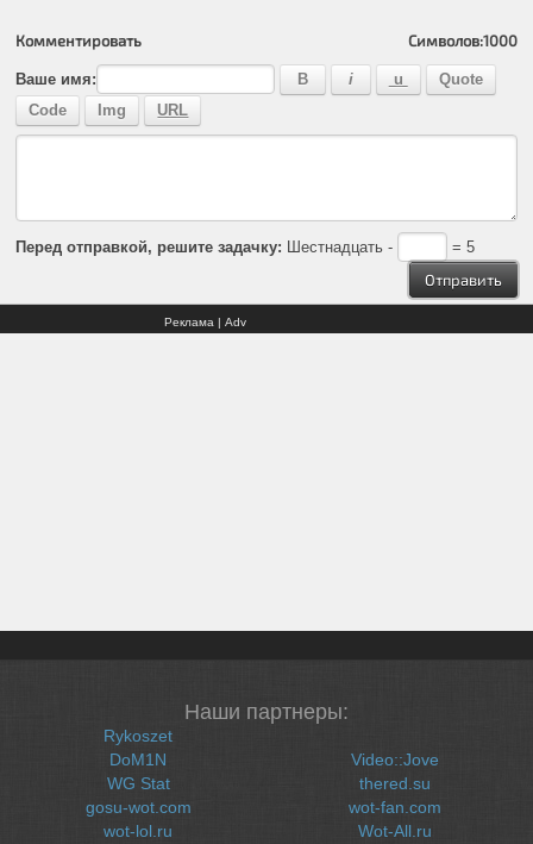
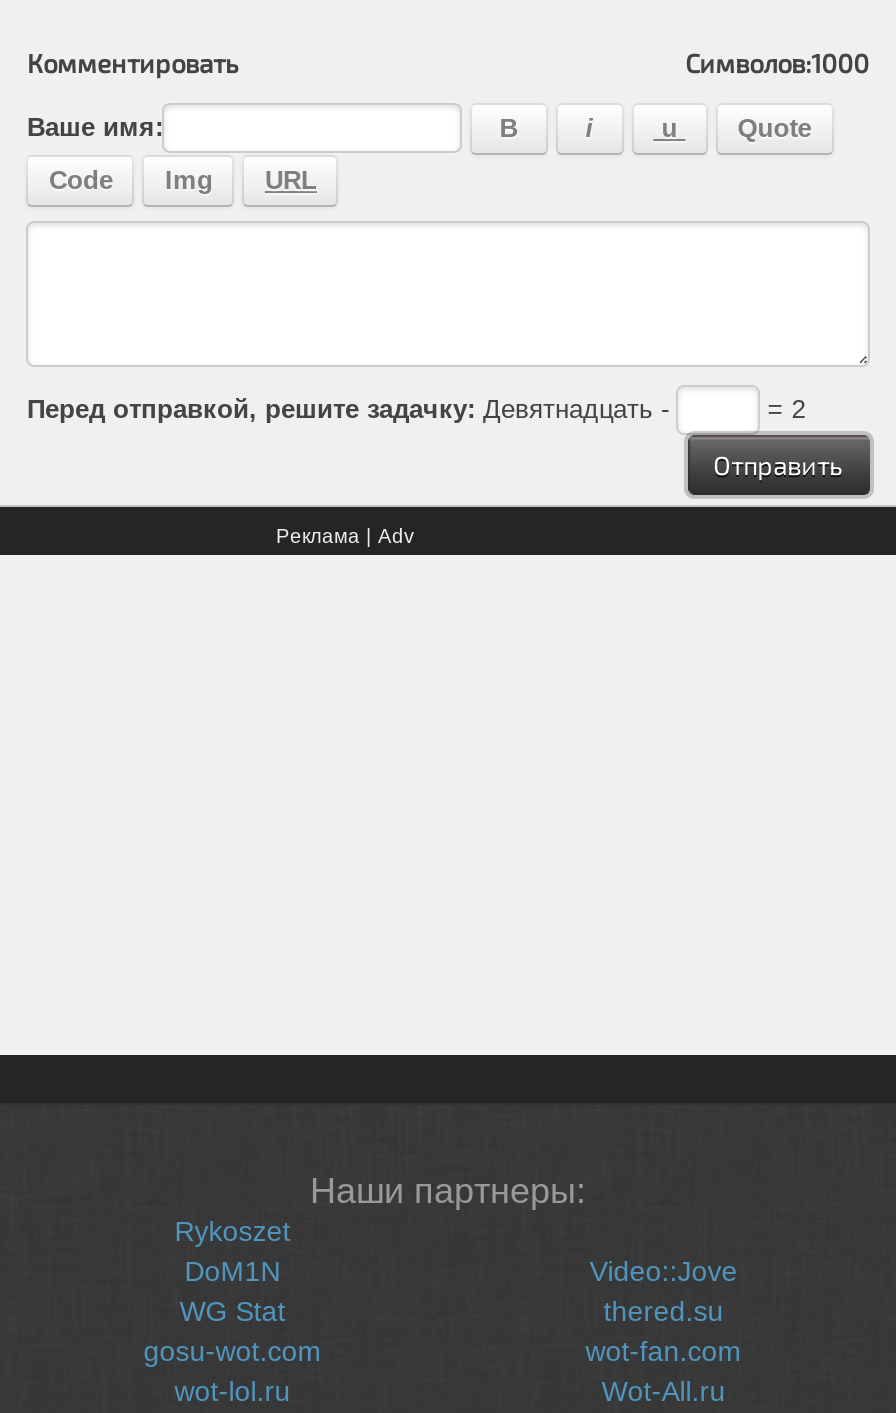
[16,238,398,256] Перед отправкой, решите задачку: Шестнадцать - -> [27,394,677,424] Перед отправкой, решите задачку: Девятнадцать -
[447,238,474,256] = 5 -> [759,394,805,424] = 2

